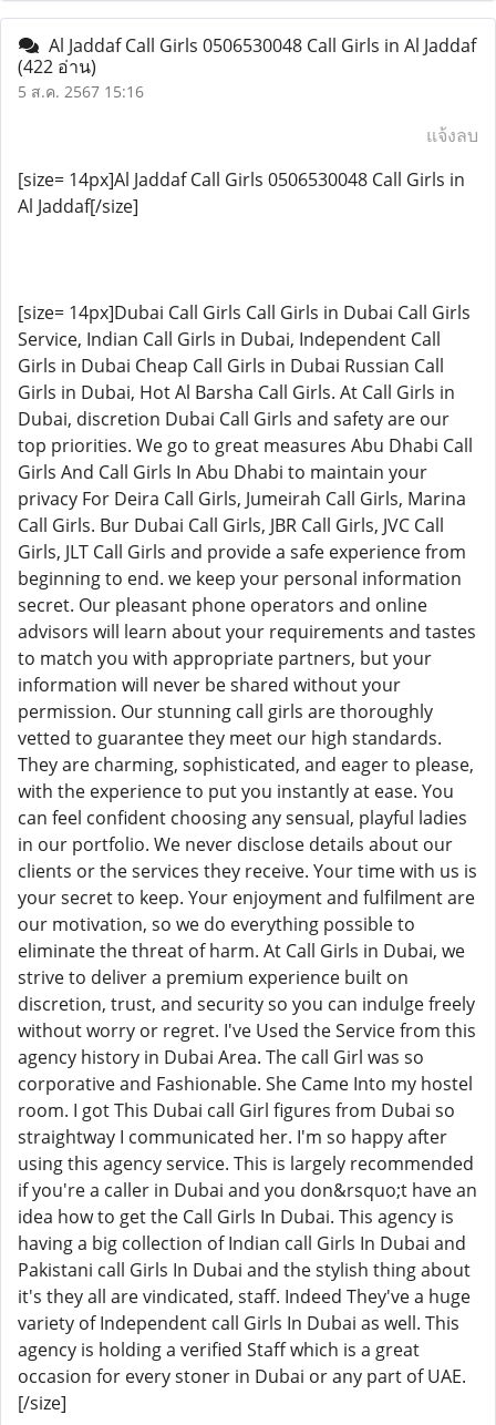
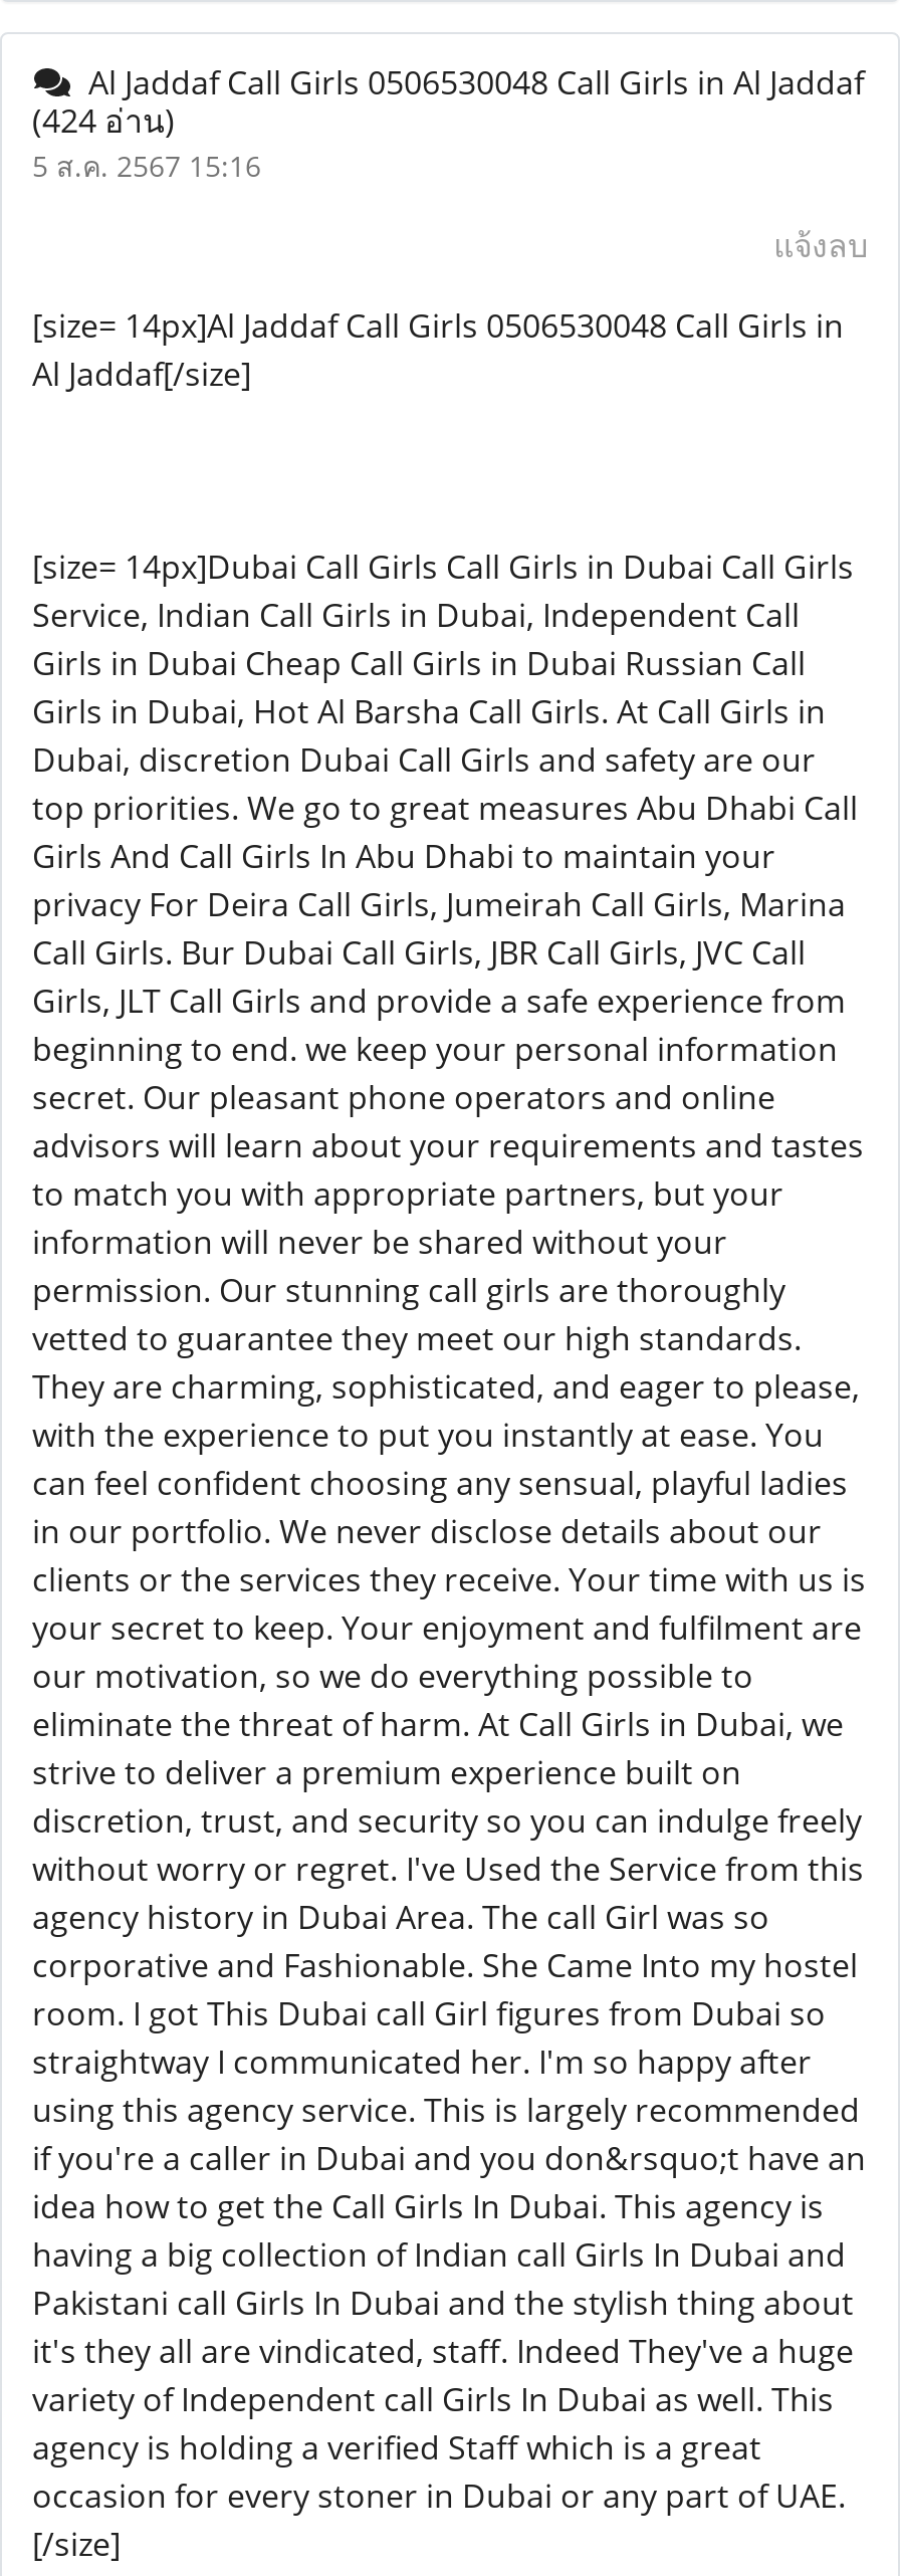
[18,54,96,79] (422 อ่าน) -> [32,98,175,143] (424 อ่าน)

